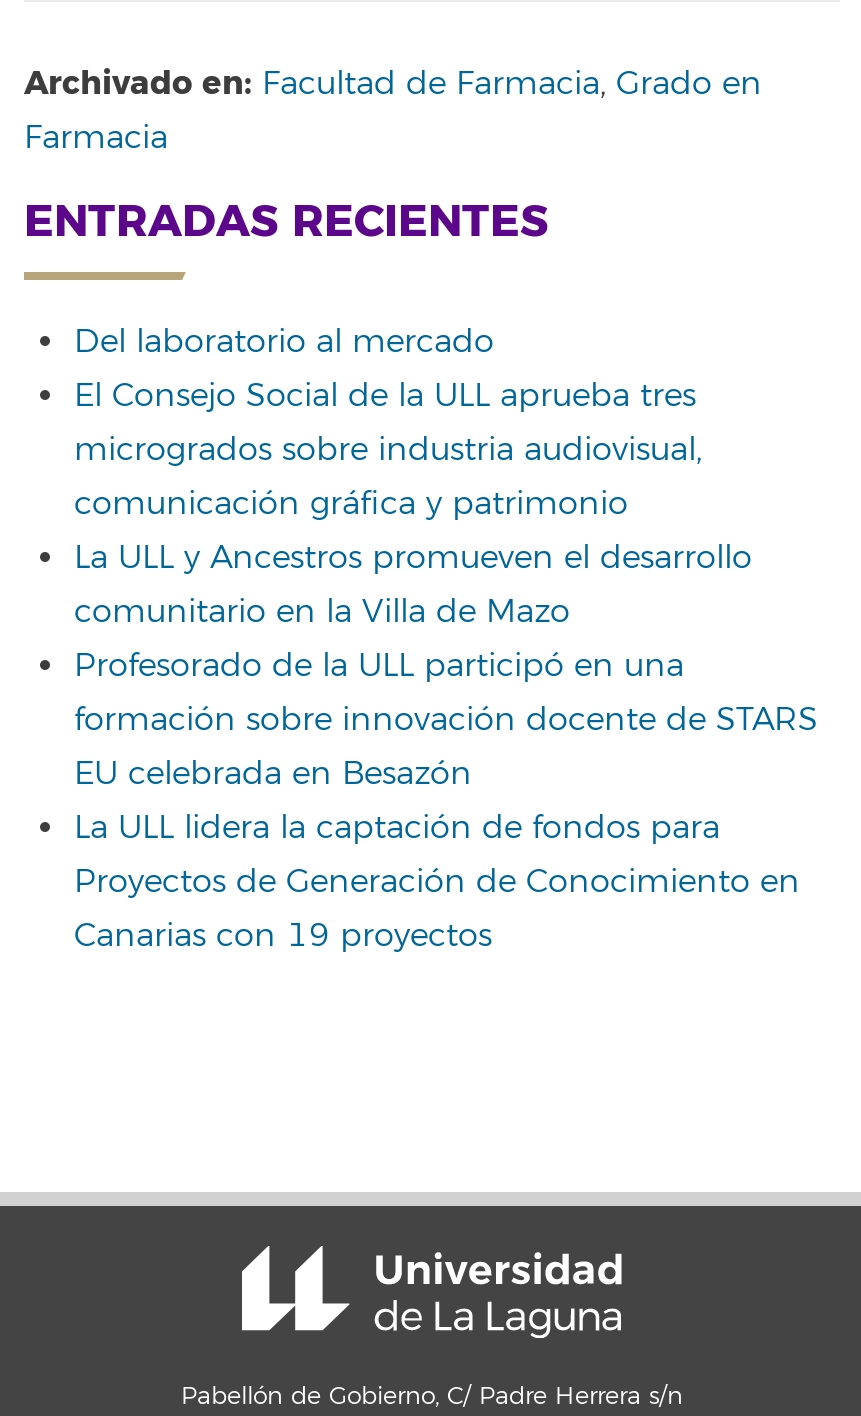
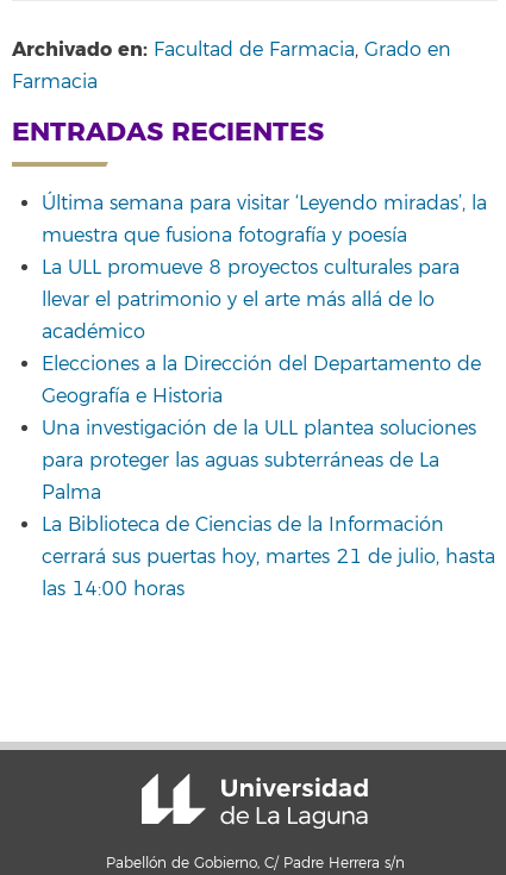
[74,322,818,956] Del laboratorio al mercado | El Consejo Social de la ULL aprueba tres | microgrados sobre industria audiovisual, | comunicación gráfica y patrimonio | La ULL y Ancestros promueven el desarrollo | comunitario en la Villa de Mazo | Profesorado de la ULL participó en una | formación sobre innovación docente de STARS | EU celebrada en Besazón | La ULL lidera la captación de fondos para | Proyectos de Generación de Conocimiento en | Canarias con 19 proyectos -> [42,192,495,601] Última semana para visitar ‘Leyendo miradas’, la | muestra que fusiona fotografía y poesía | La ULL promueve 8 proyectos culturales para | llevar el patrimonio y el arte más allá de lo | académico | Elecciones a la Dirección del Departamento de | Geografía e Historia | Una investigación de la ULL plantea soluciones | para proteger las aguas subterráneas de La | Palma | La Biblioteca de Ciencias de la Información | cerrará sus puertas hoy, martes 21 de julio, hasta | las 14:00 horas

